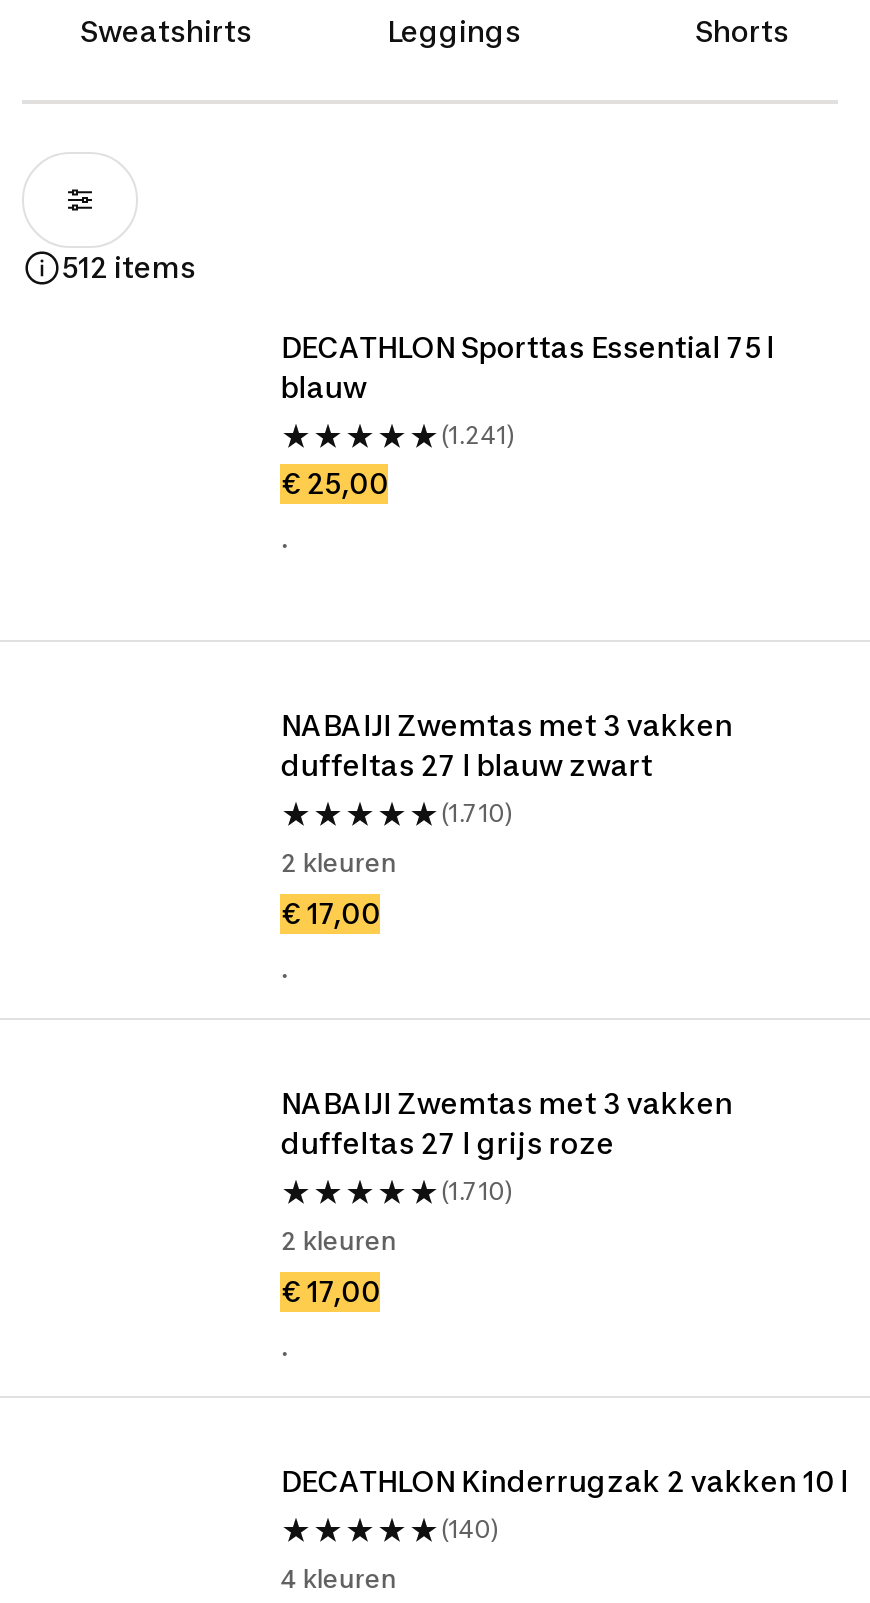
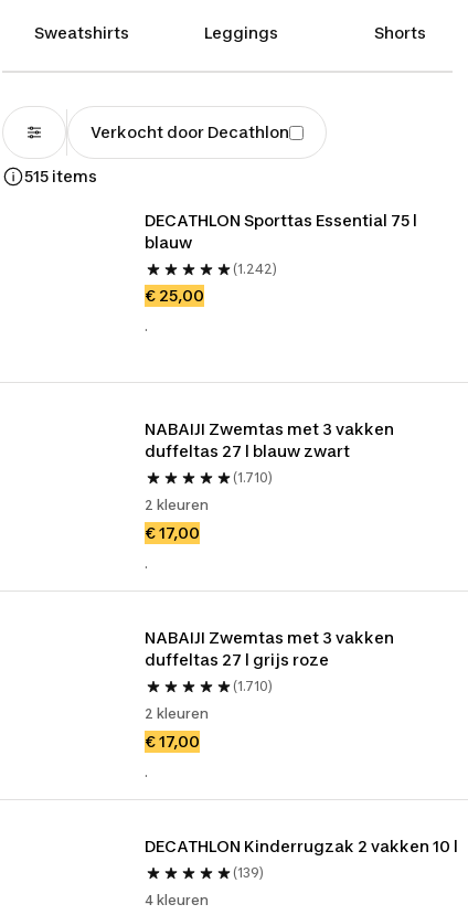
[62,250,196,284] 512 items -> [24,123,289,185] Verkocht door Decathlon | 515 items
[441,420,515,450] (1.241) -> [233,260,277,277] (1.242)
[441,1514,499,1544] (140) -> [233,864,264,881] (139)

